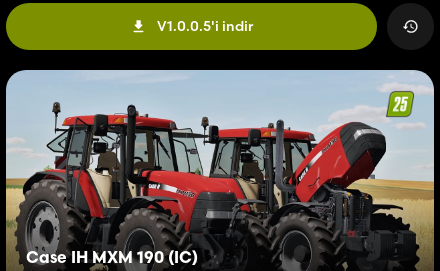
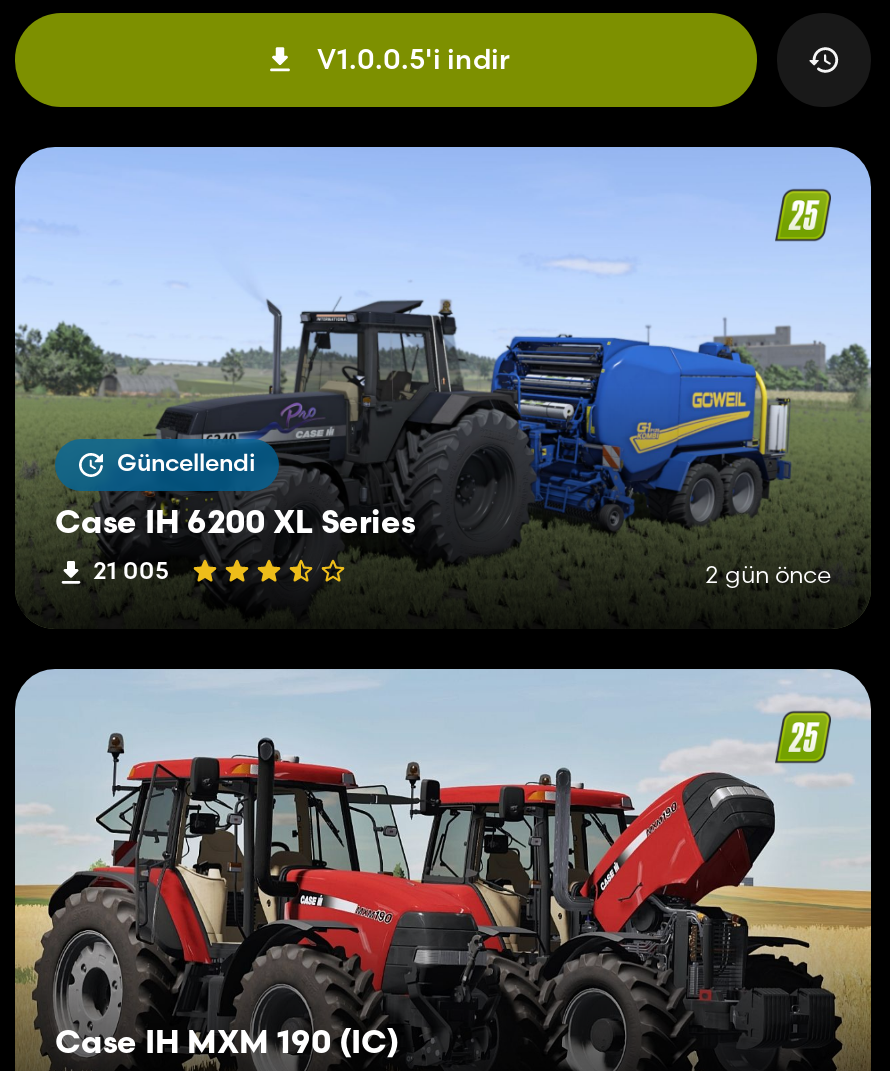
none -> [15,149,871,629] [image] | Güncellendi | Case IH 6200 XL Series | 21 005 | 2 gün önce

